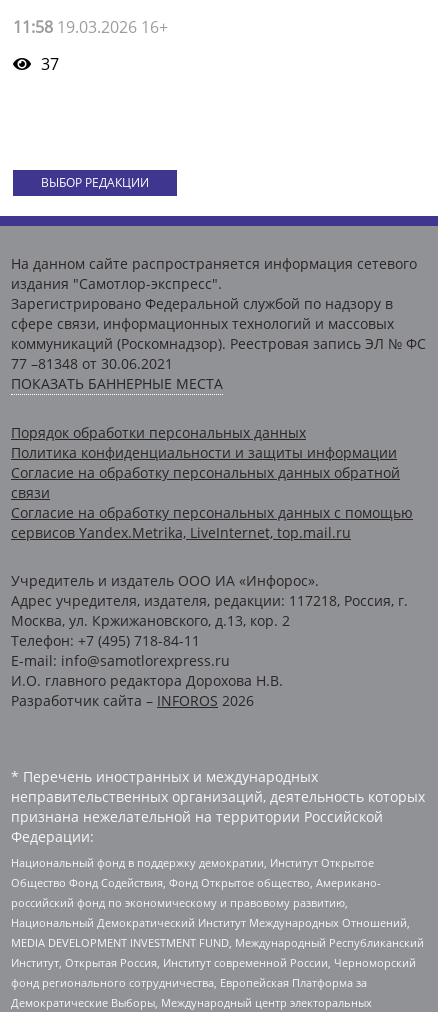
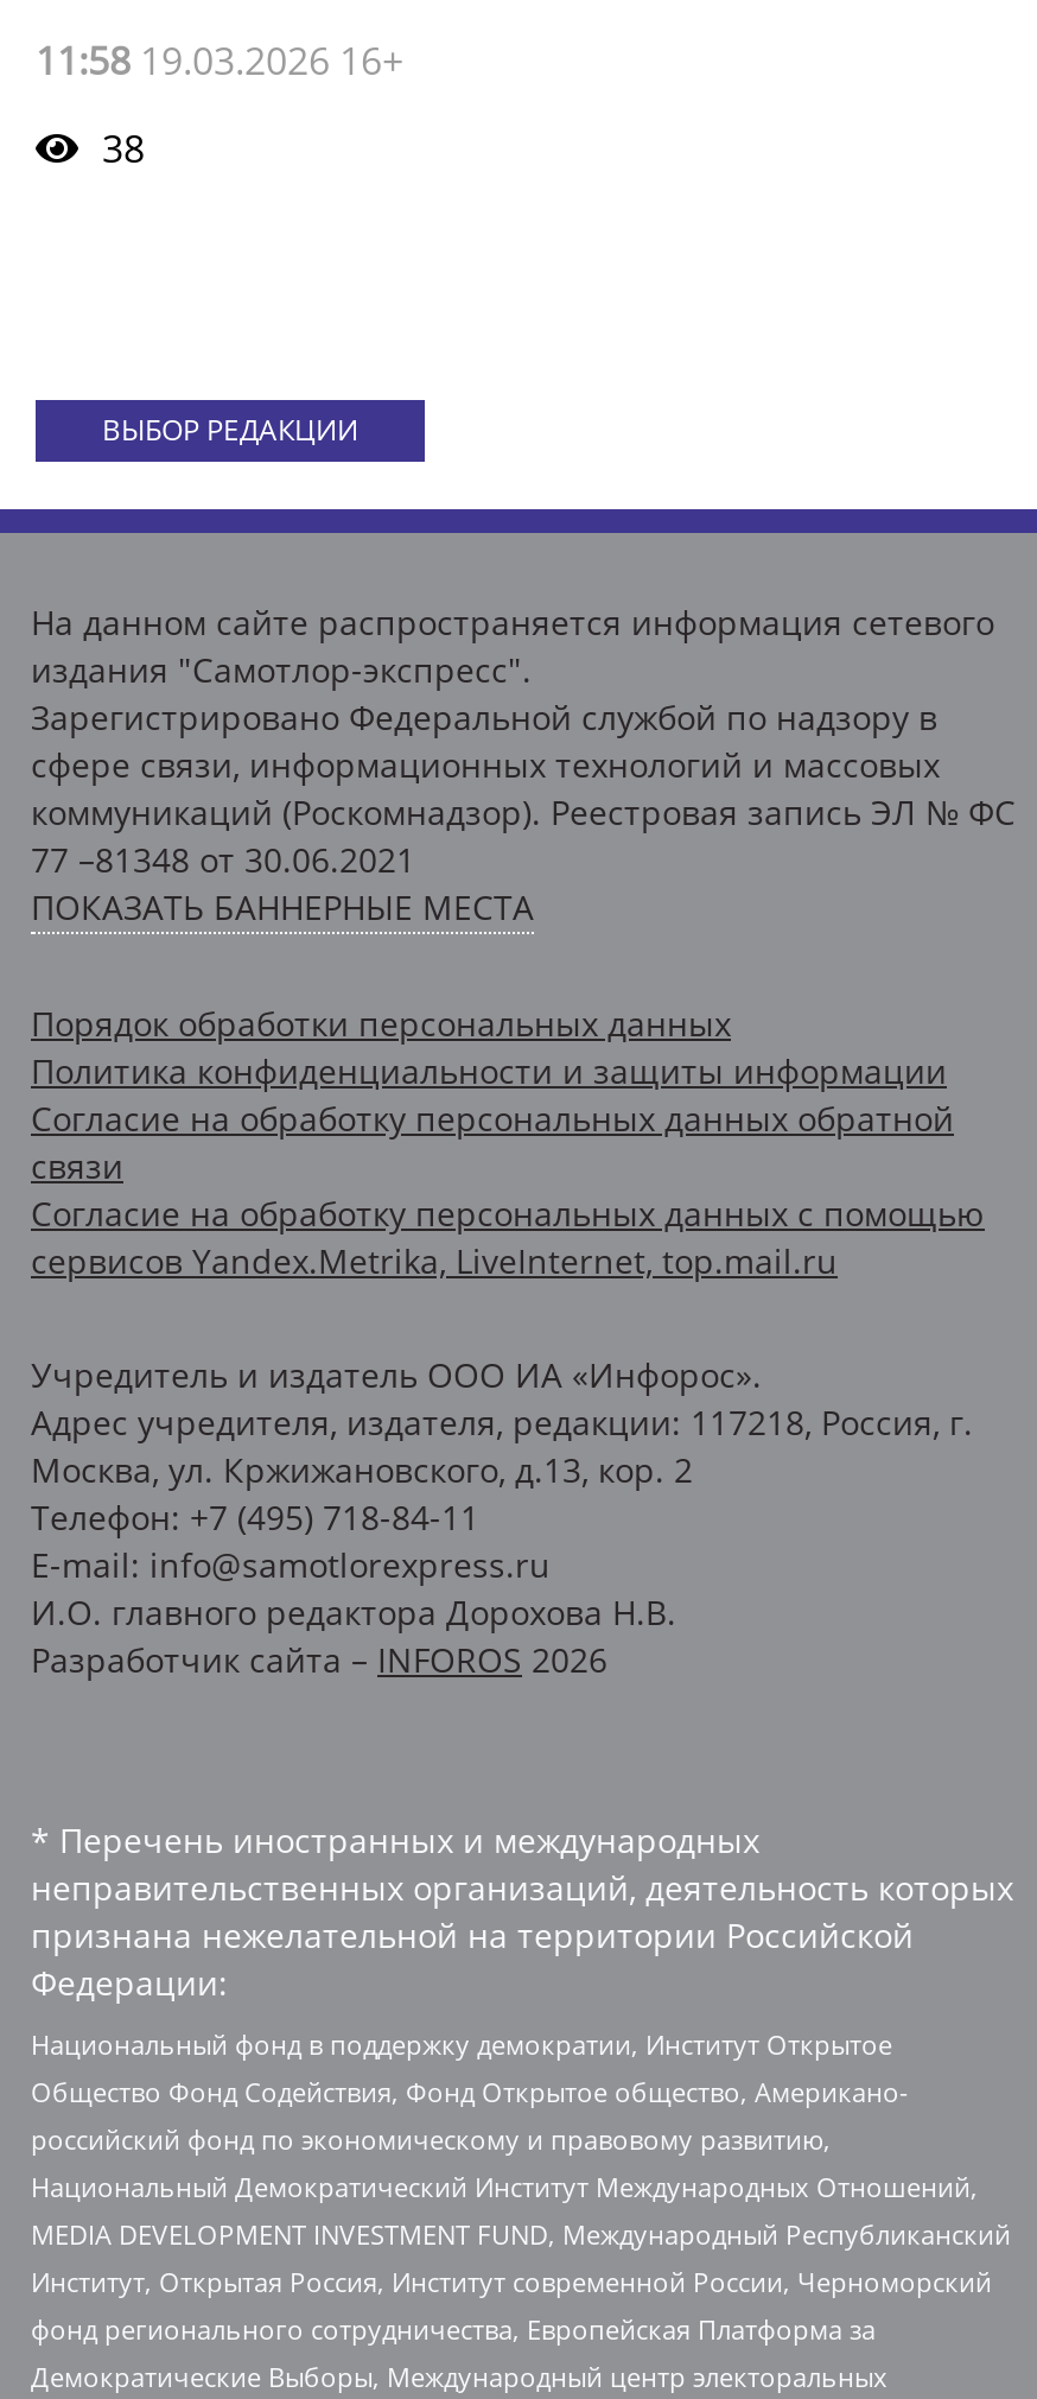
[41,53,59,75] 37 -> [102,121,145,174] 38

